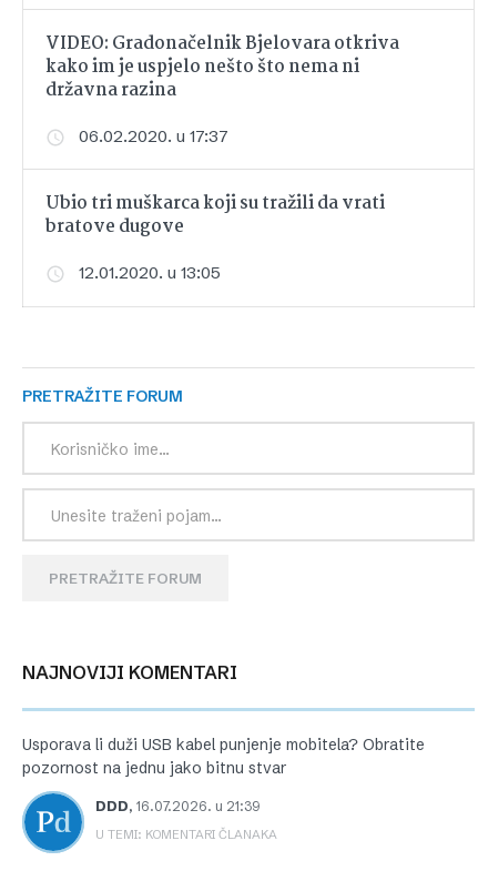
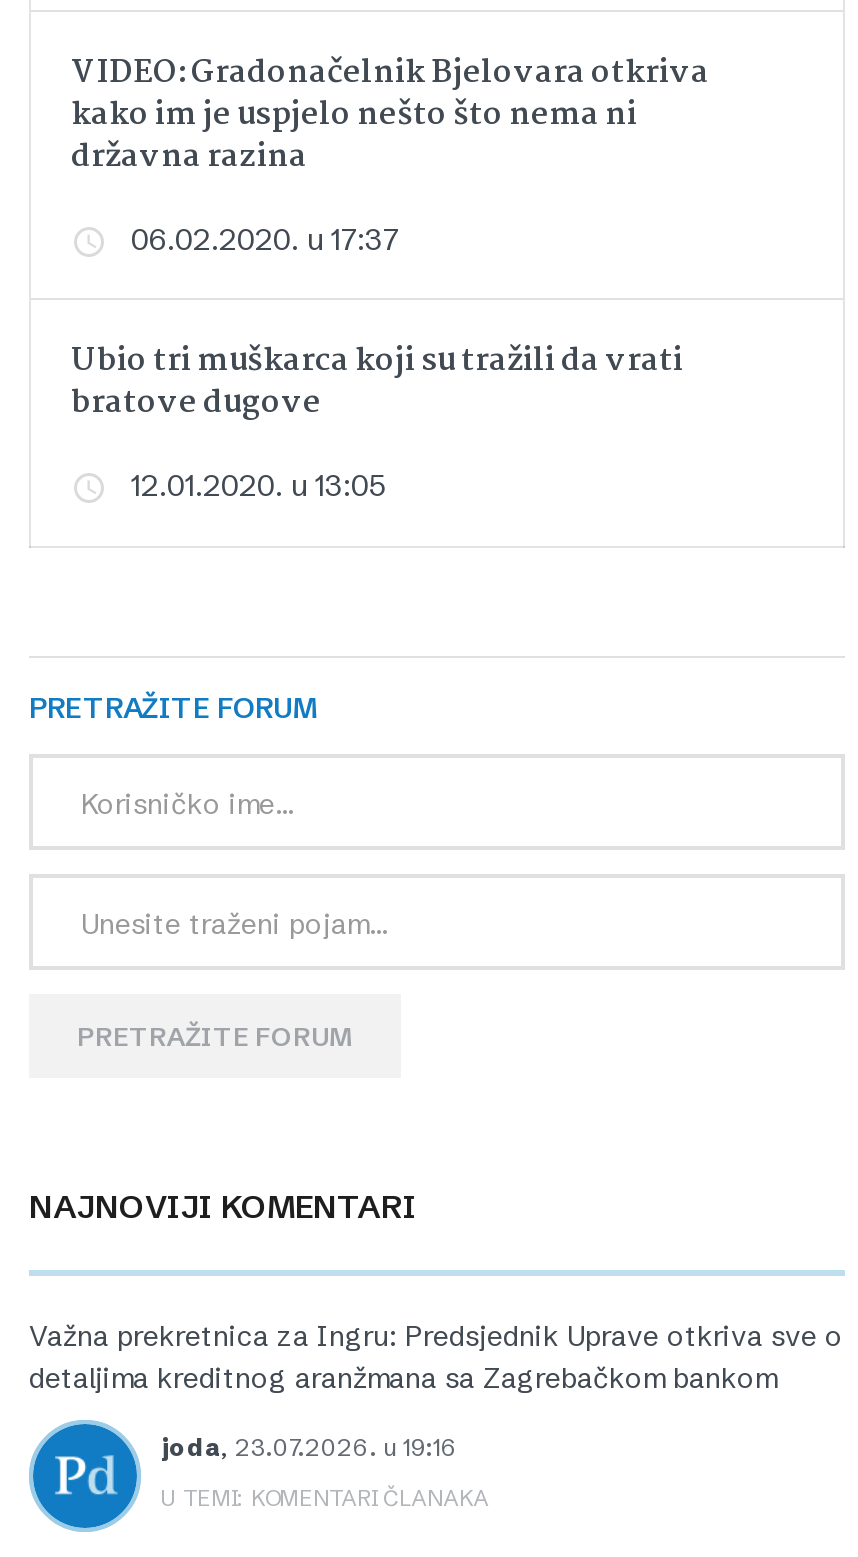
[22,735,425,778] Usporava li duži USB kabel punjenje mobitela? Obratite | pozornost na jednu jako bitnu stvar -> [29,1318,843,1396] Važna prekretnica za Ingru: Predsjednik Uprave otkriva sve o | detaljima kreditnog aranžmana sa Zagrebačkom bankom
[95,798,260,814] DDD, 16.07.2026. u 21:39 -> [161,1432,457,1462] joda, 23.07.2026. u 19:16

